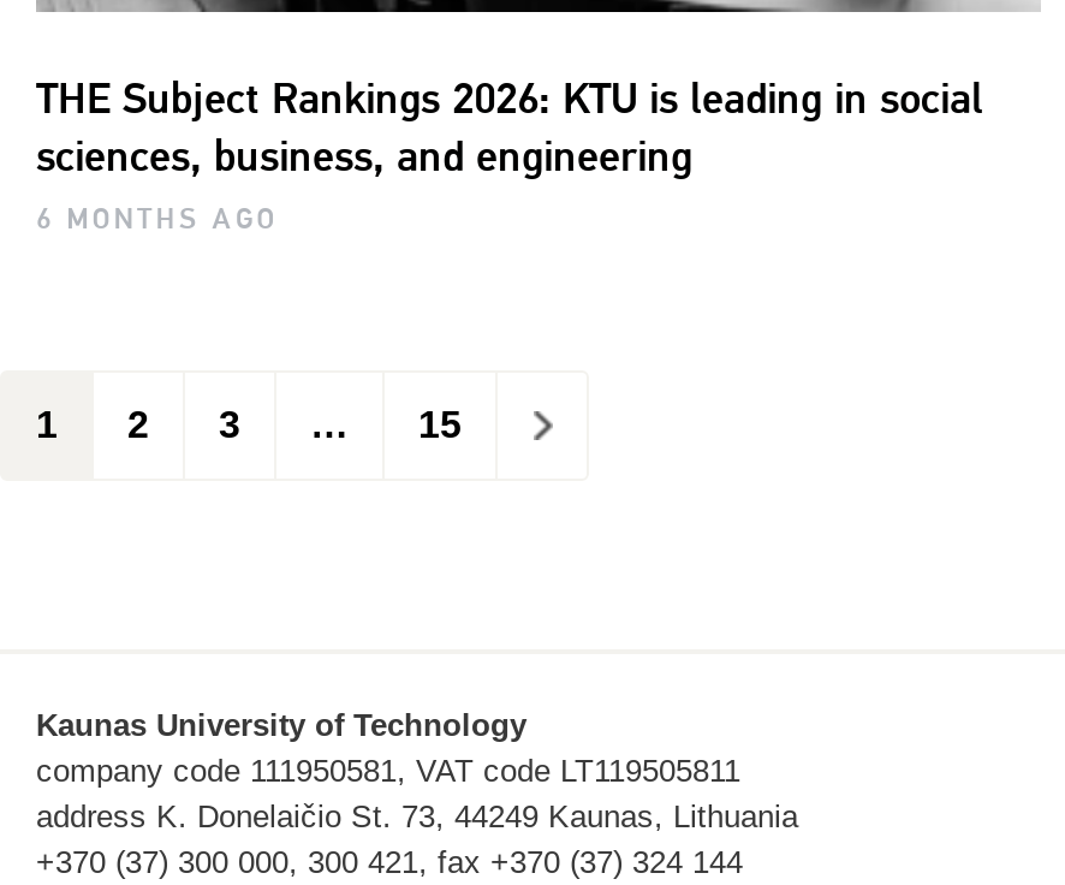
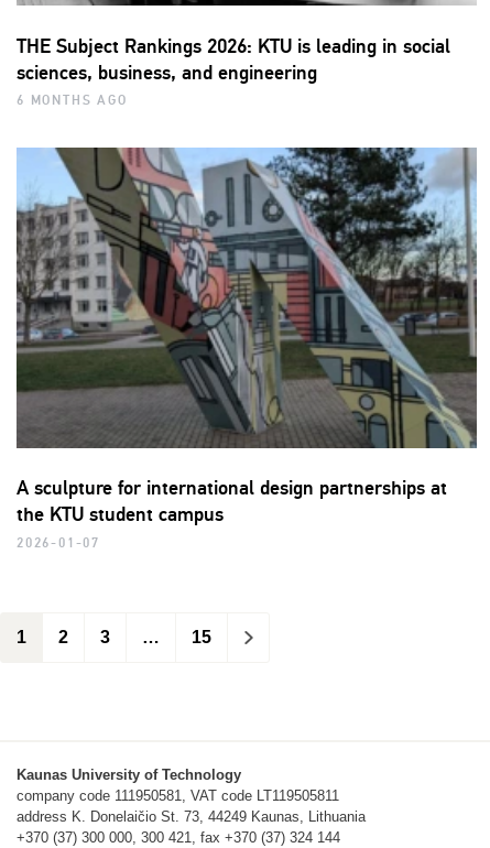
none -> [17,146,478,551] [image] | A sculpture for international design partnerships at | the KTU student campus | 2026-01-07

